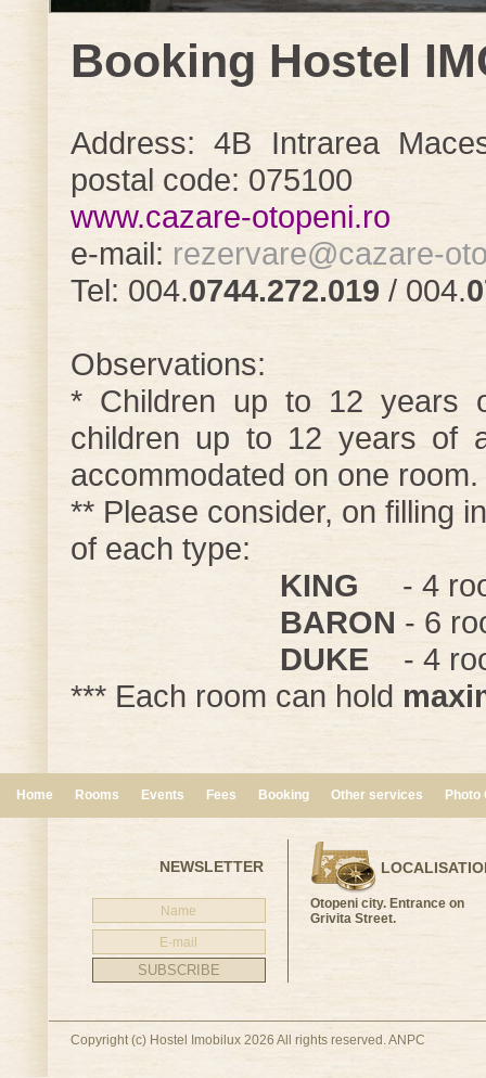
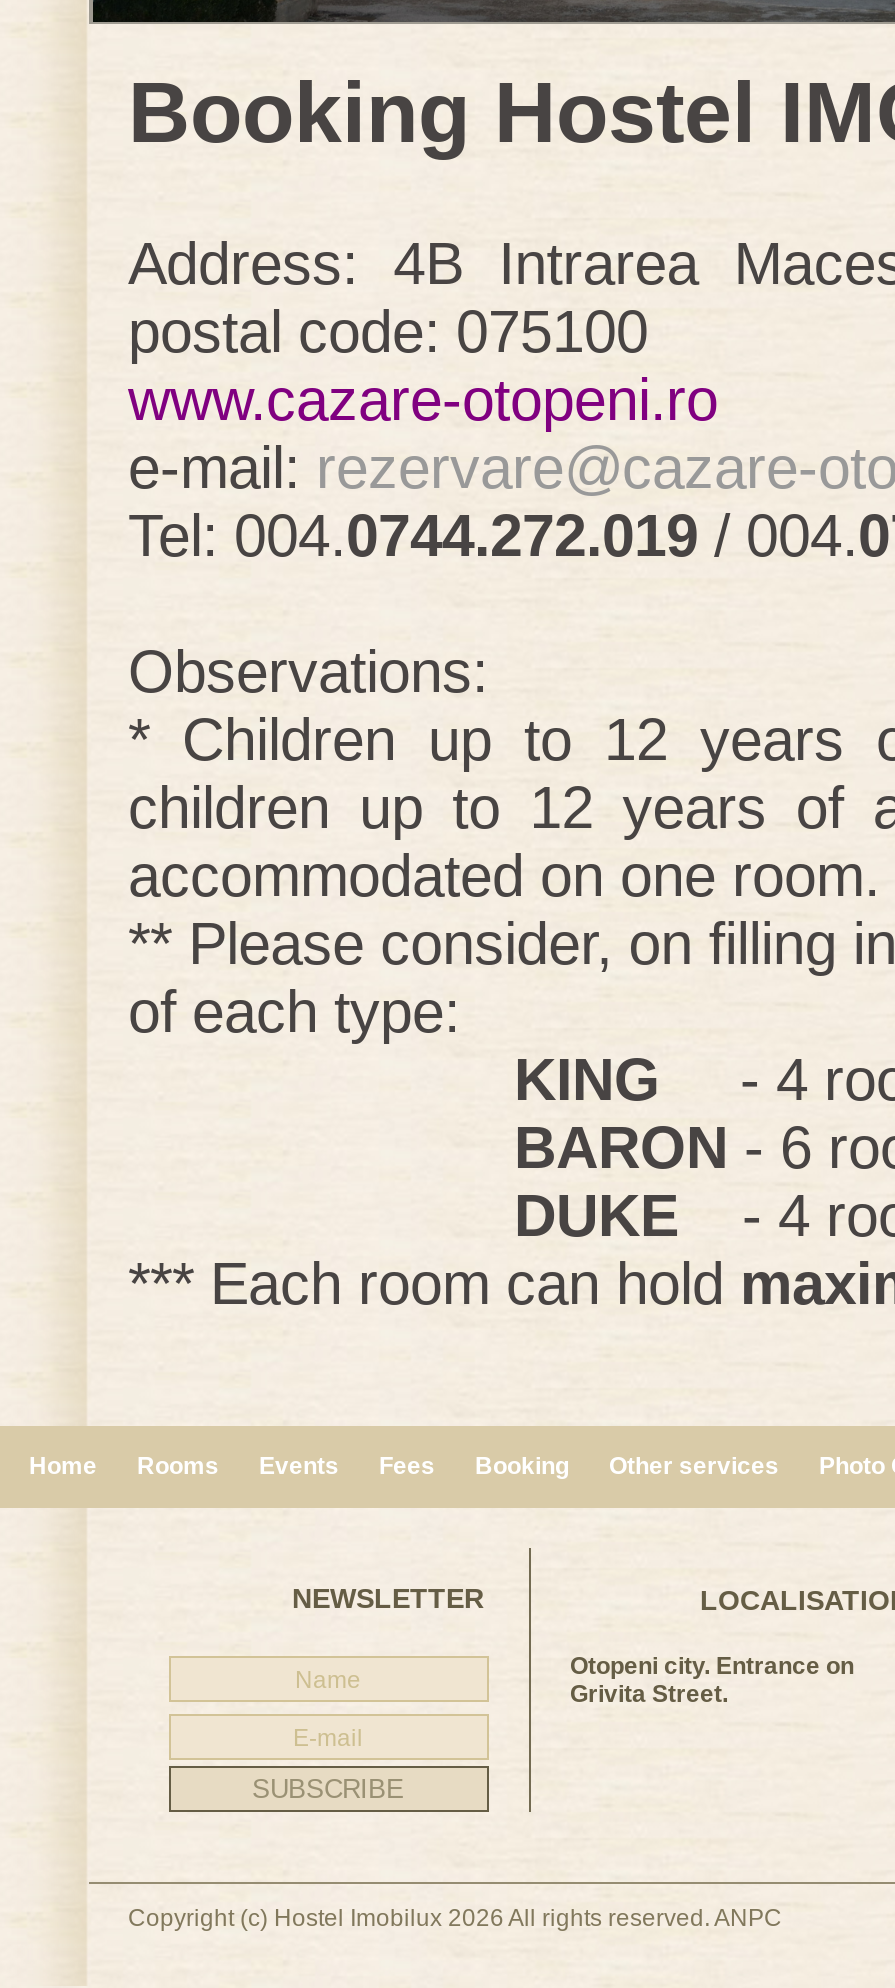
[310,840,376,893] [image] -> none

